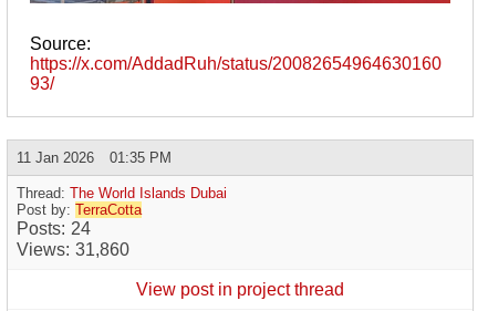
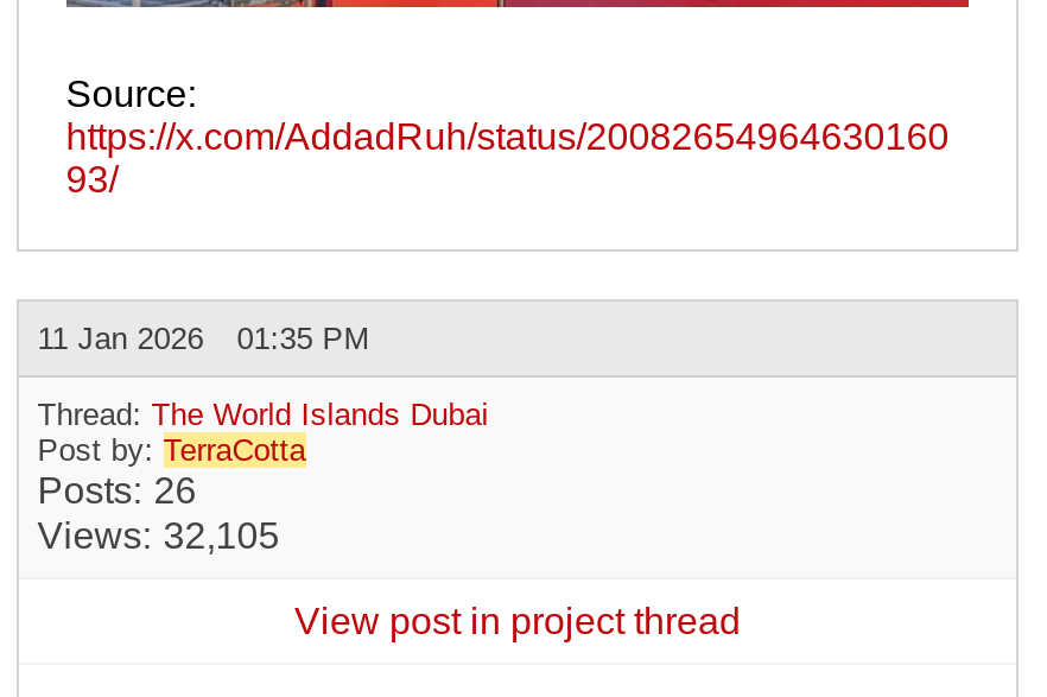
[16,219,91,237] Posts 24 -> [38,469,197,509] Posts 26
[16,240,129,258] Views 31,860 -> [38,514,280,555] Views 32,105

